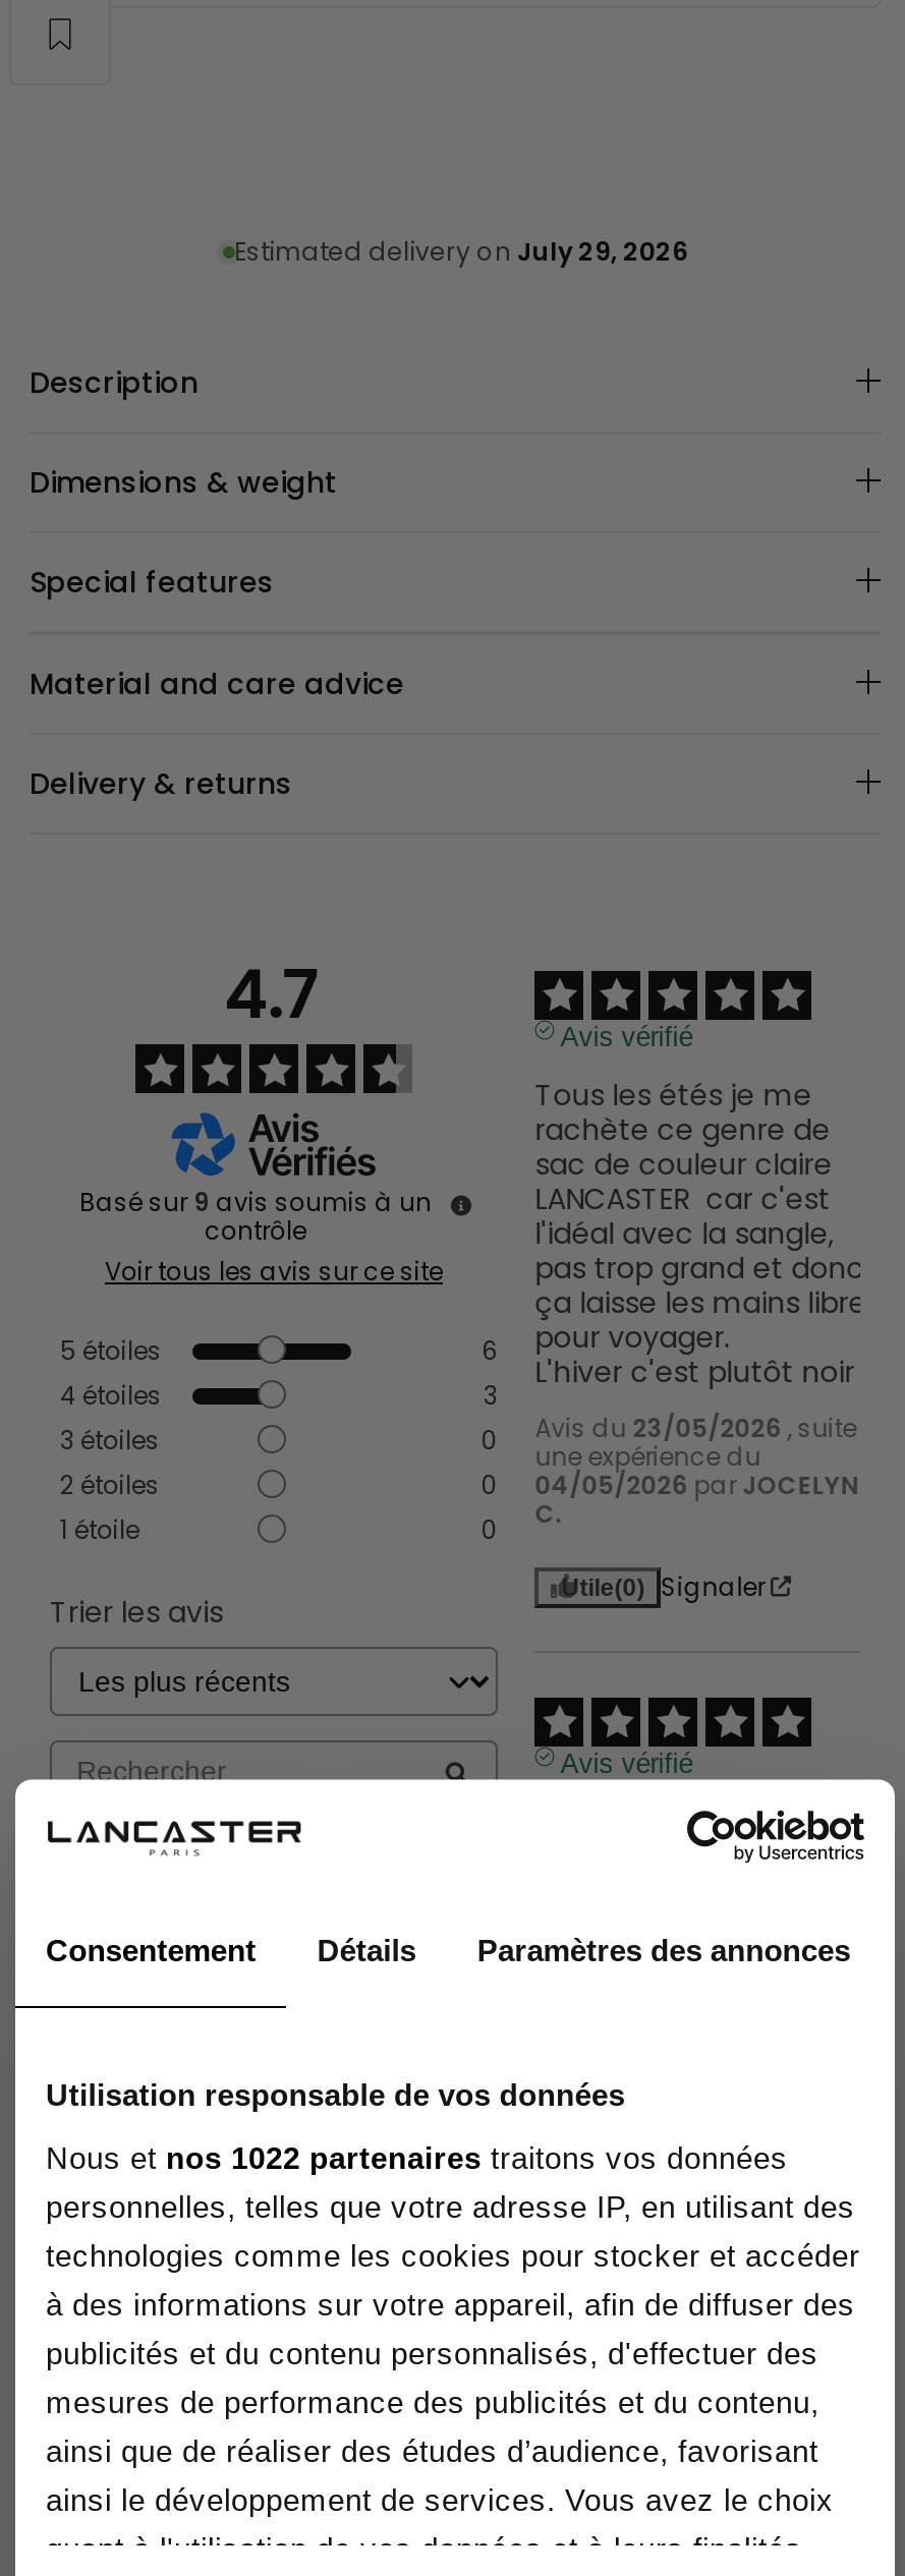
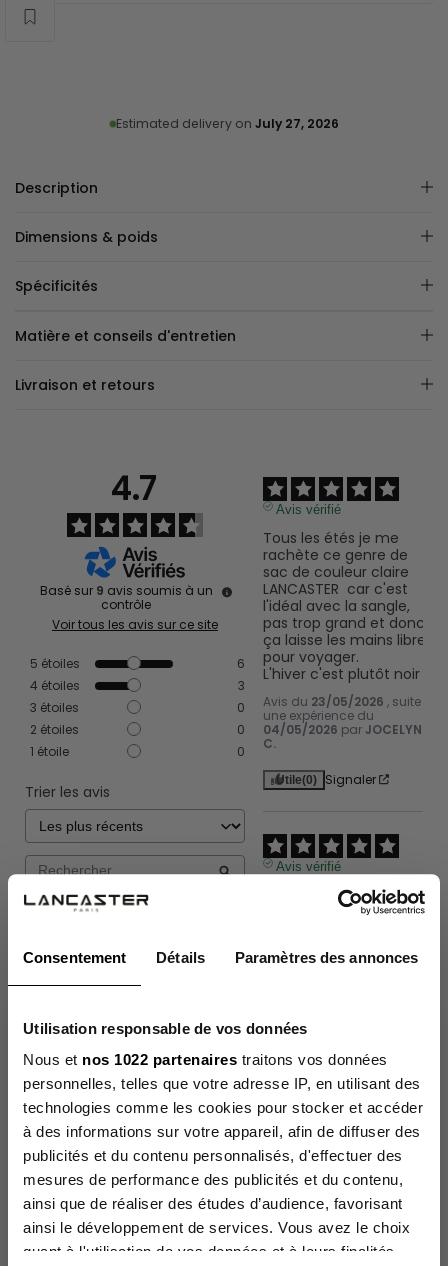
[234,234,688,269] Estimated delivery on July 29, 2026 -> [115,115,338,132] Estimated delivery on July 27, 2026
[30,462,337,503] Dimensions & weight -> [15,227,158,247] Dimensions & poids
[30,562,274,603] Special features -> [15,276,98,296] Spécificités
[30,664,404,704] Material and care advice -> [15,326,236,346] Matière et conseils d'entretien
[30,763,292,804] Delivery & returns -> [15,375,155,395] Livraison et retours

